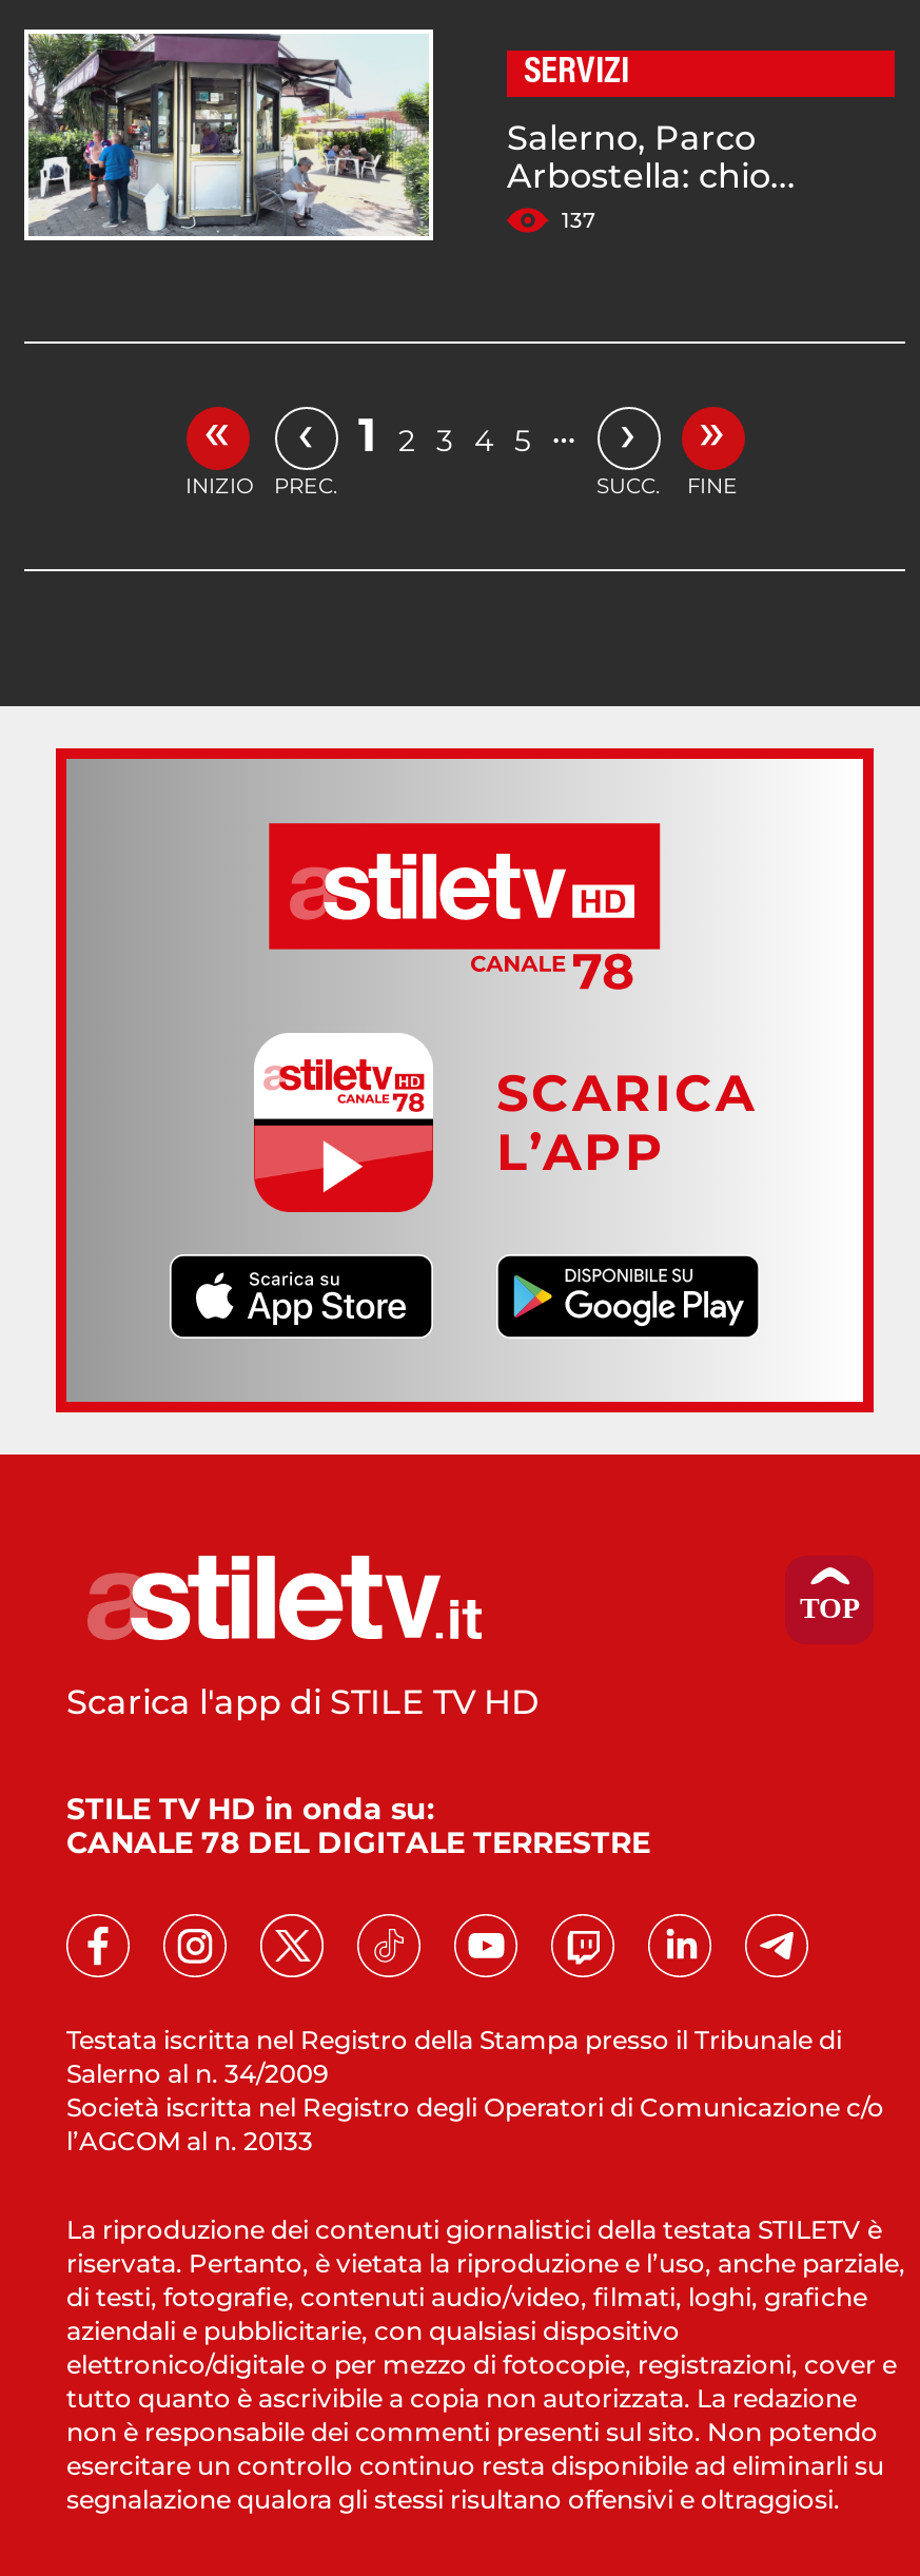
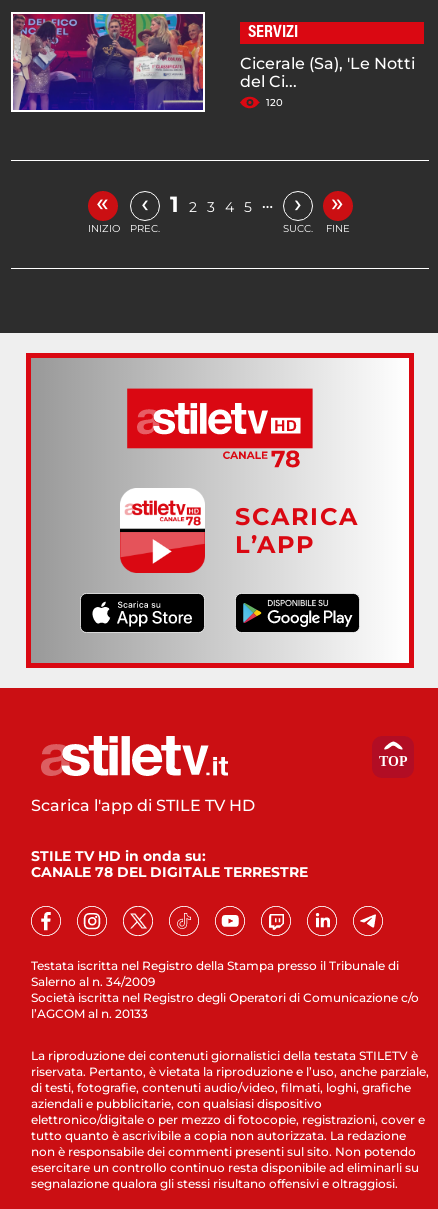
[26,32,796,238] [image] | Salerno, Parco | Arbostella: chio... | 137 -> [13,13,415,110] [image] | Cicerale (Sa), 'Le Notti | del Ci... | 120

